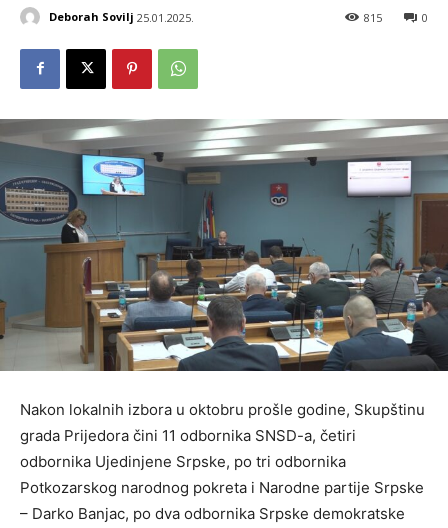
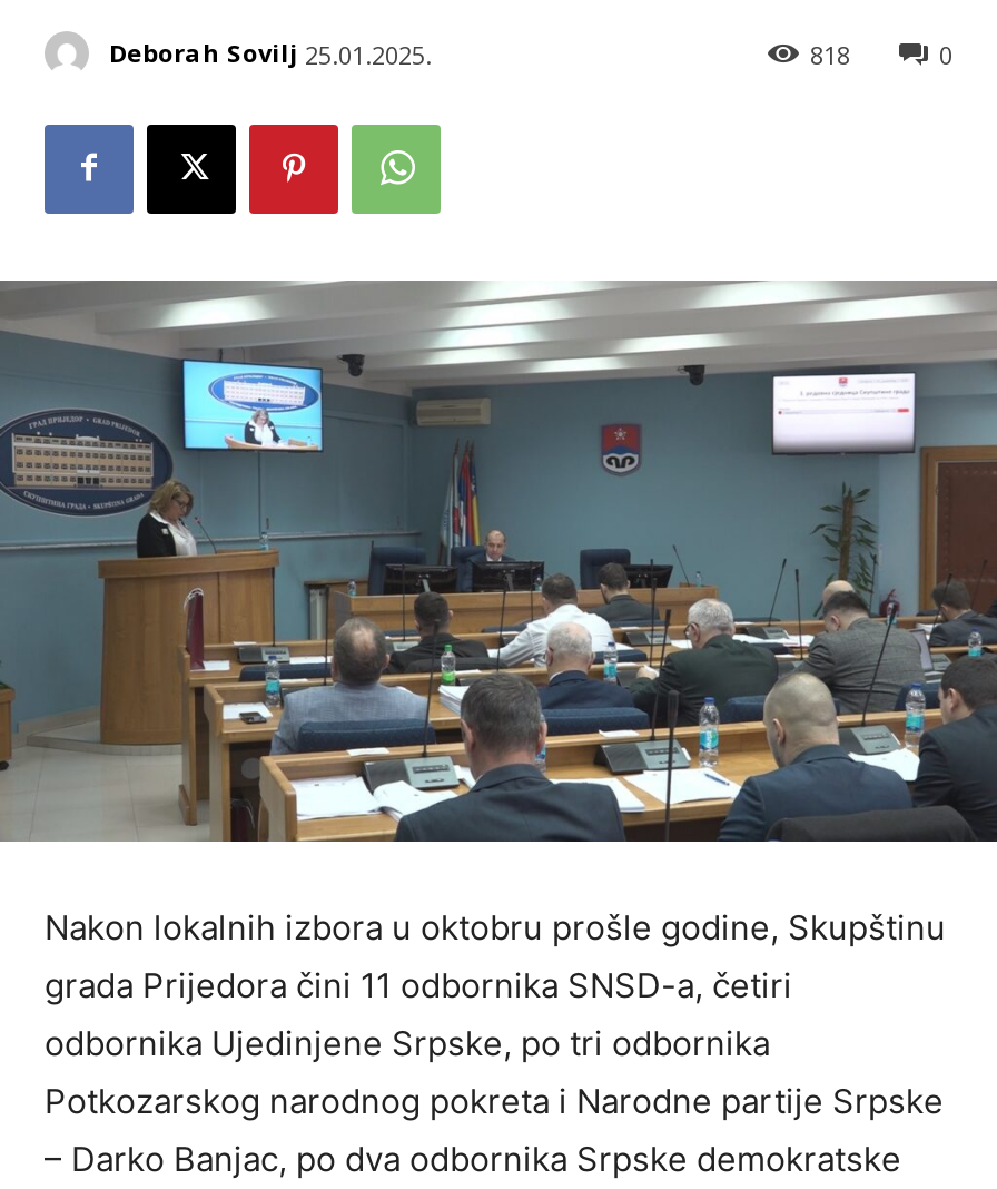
[364,10,382,25] 815 -> [810,37,850,71] 818

